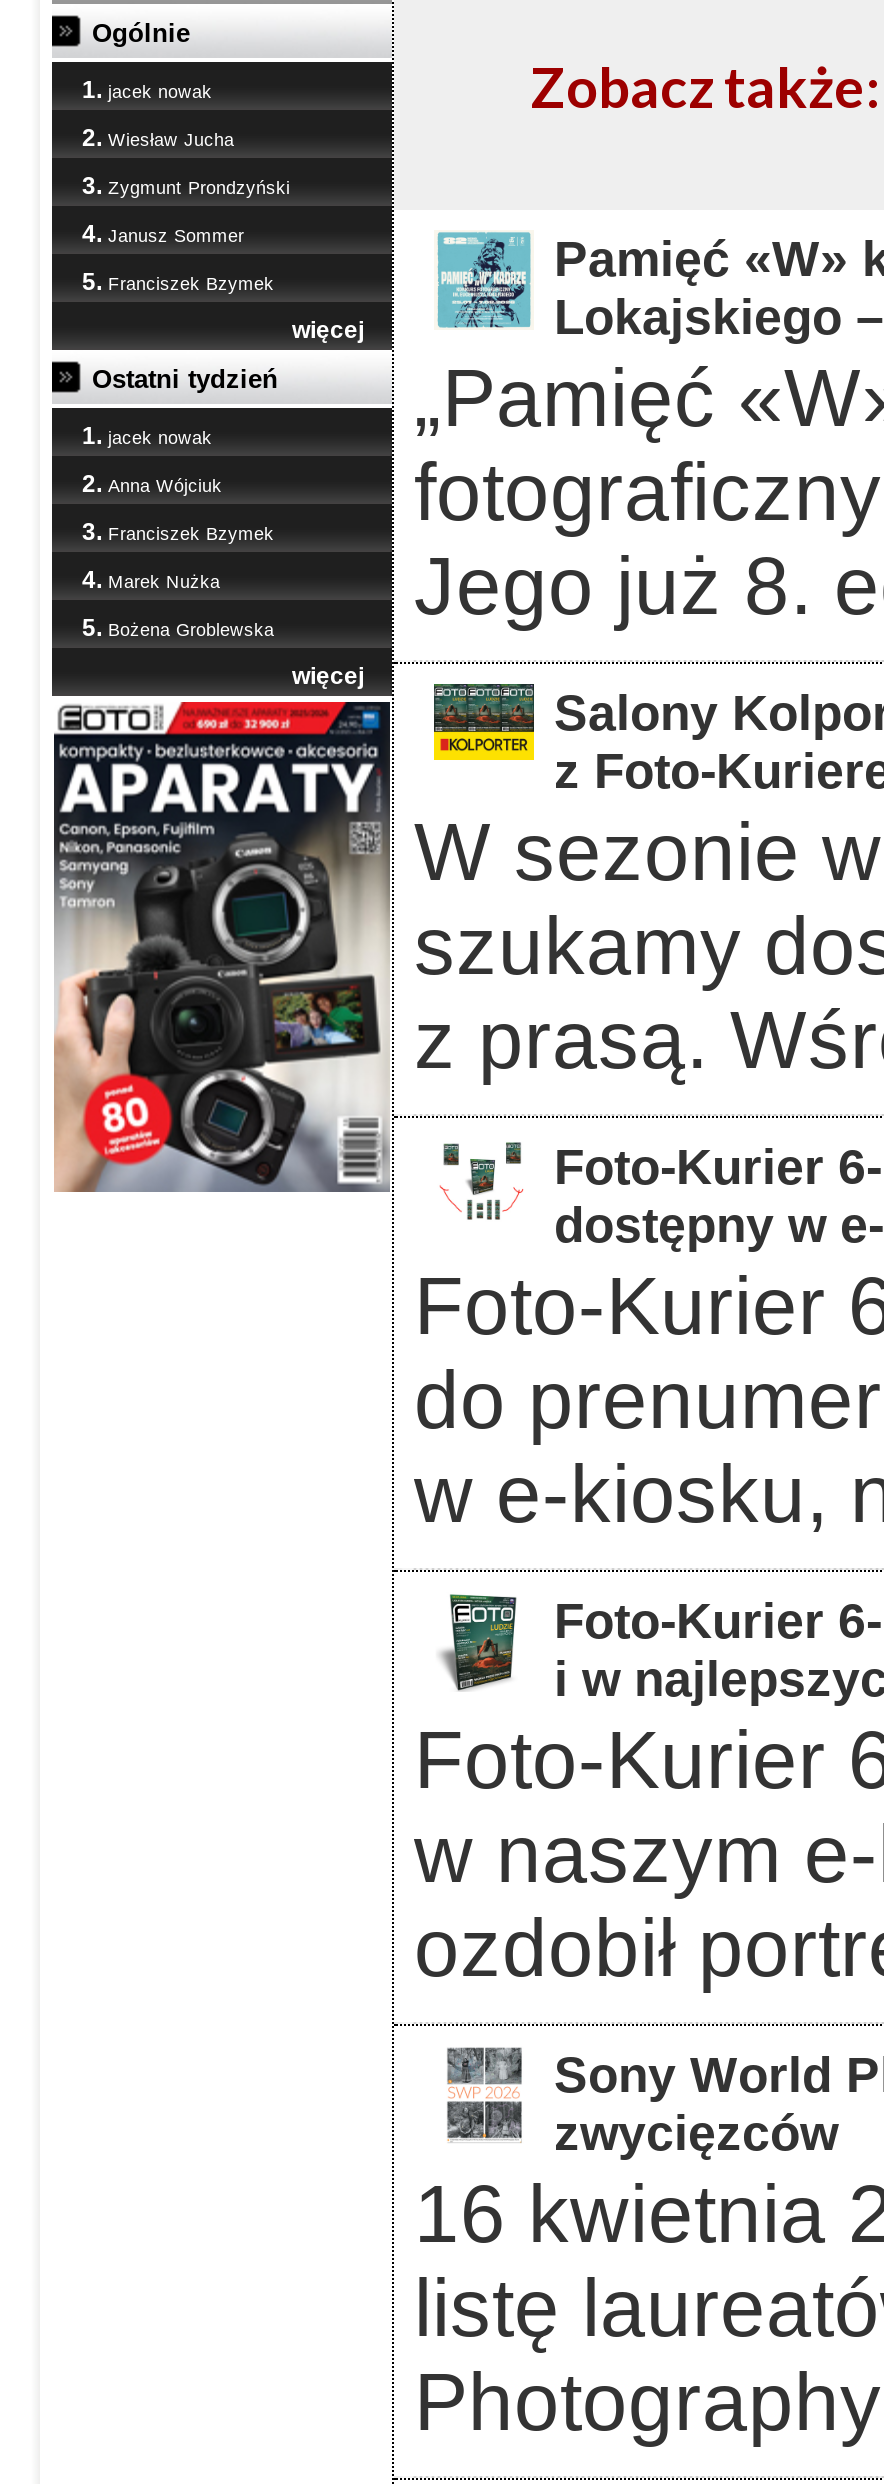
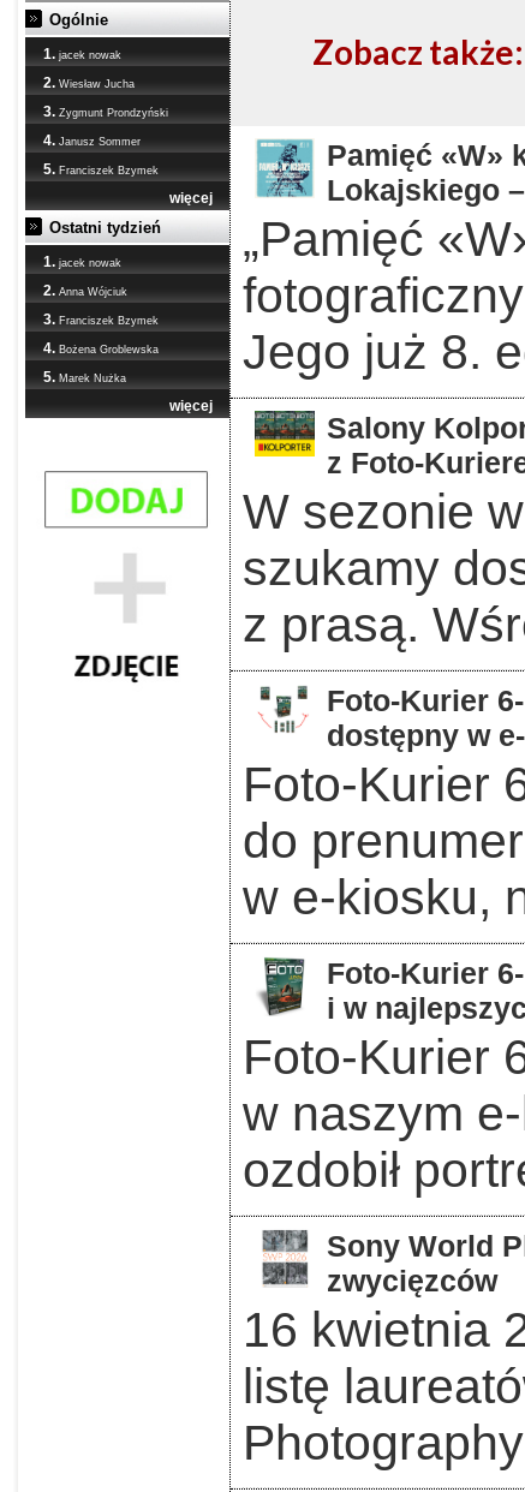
[82,566,220,594] 4. Marek Nużka -> [43,340,159,357] 4. Bożena Groblewska
[82,614,274,642] 5. Bożena Groblewska -> [43,369,126,386] 5. Marek Nużka
[52,700,392,1194] [image] -> [26,422,229,716] [image]

